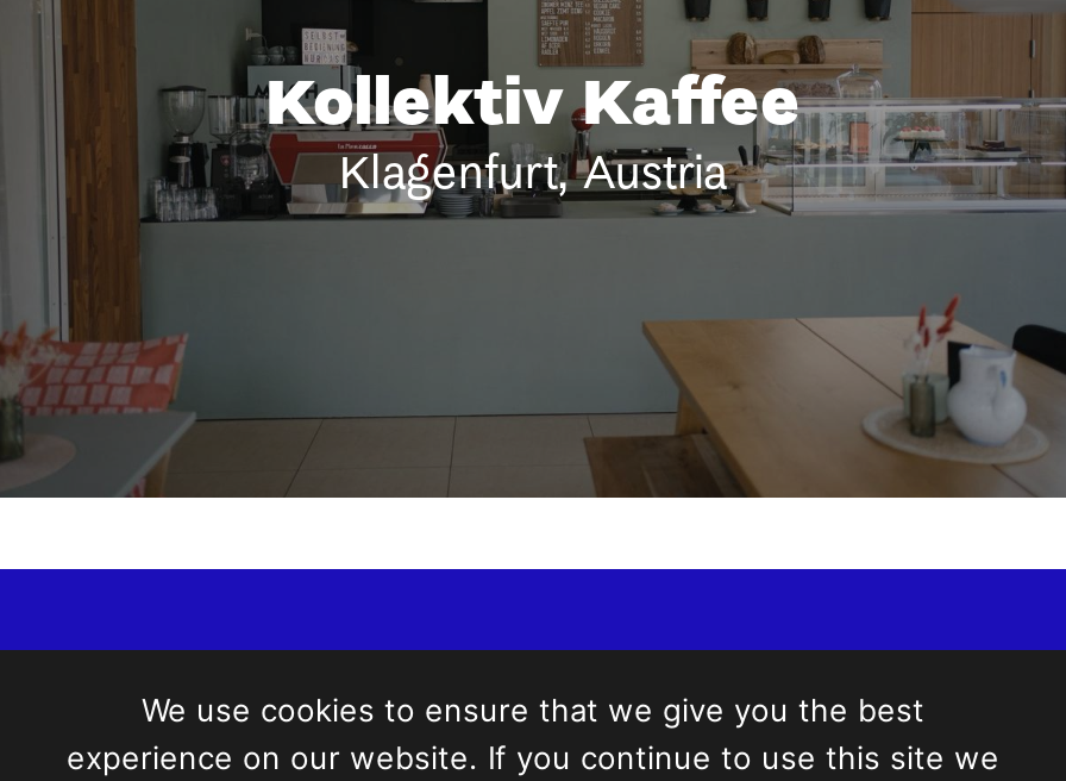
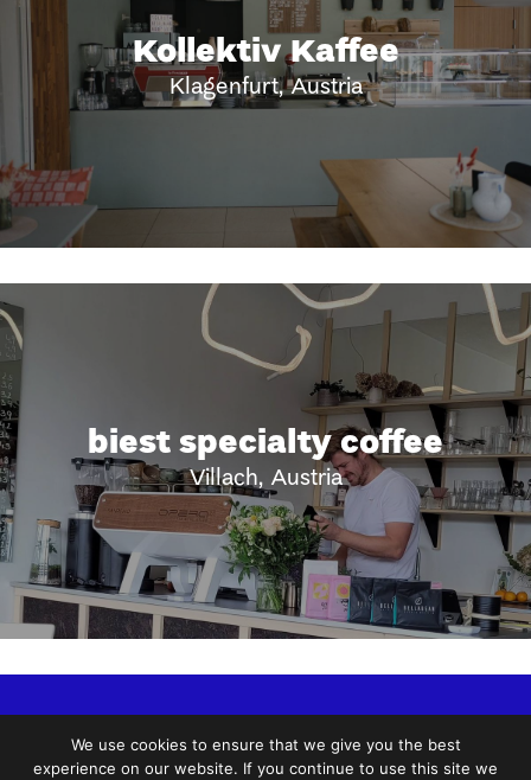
none -> [4,282,527,639] [image] | biest specialty coffee | Villach, Austria

